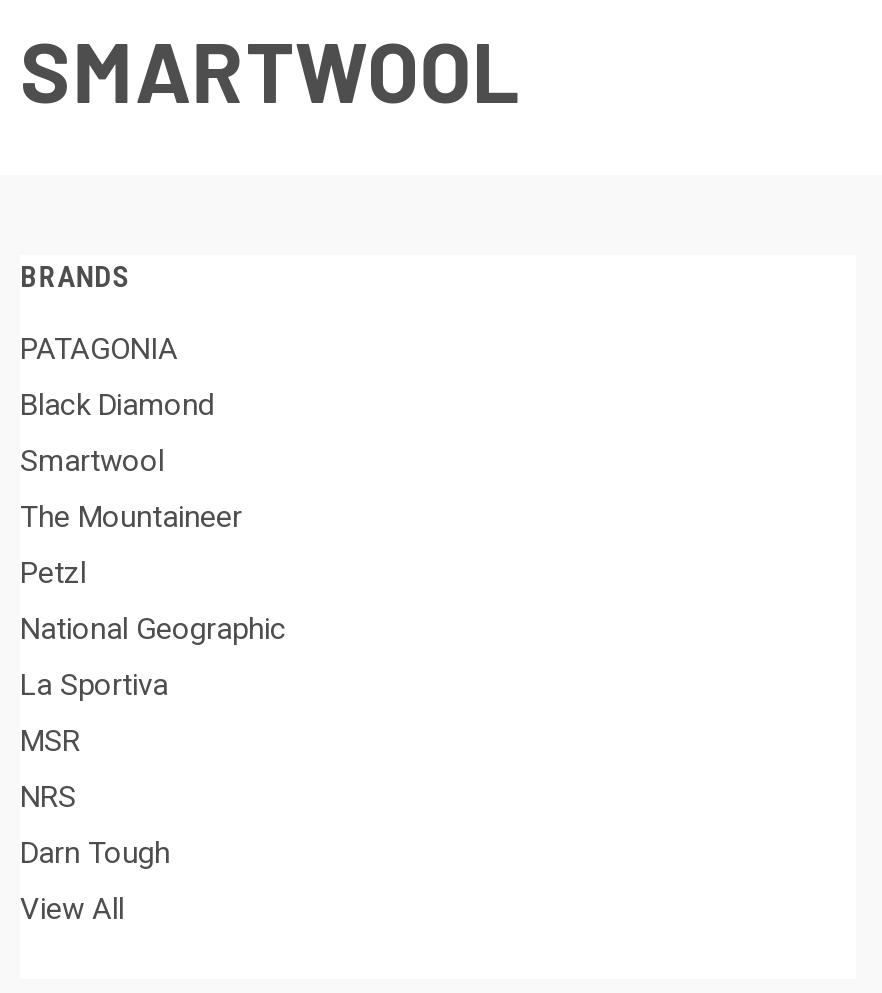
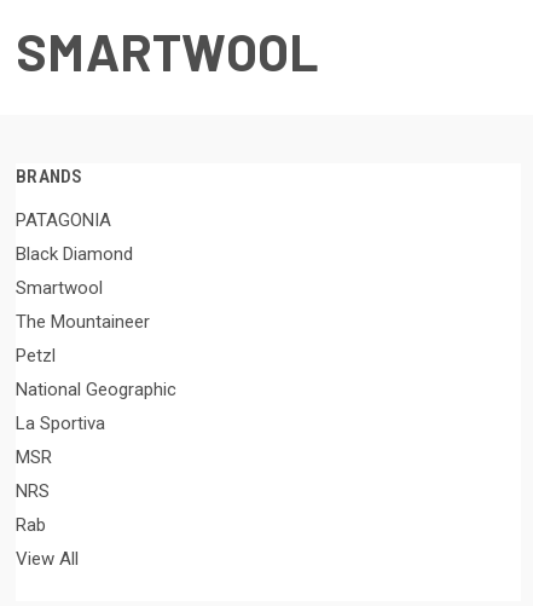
[20,835,170,871] Darn Tough -> [16,514,46,536] Rab

